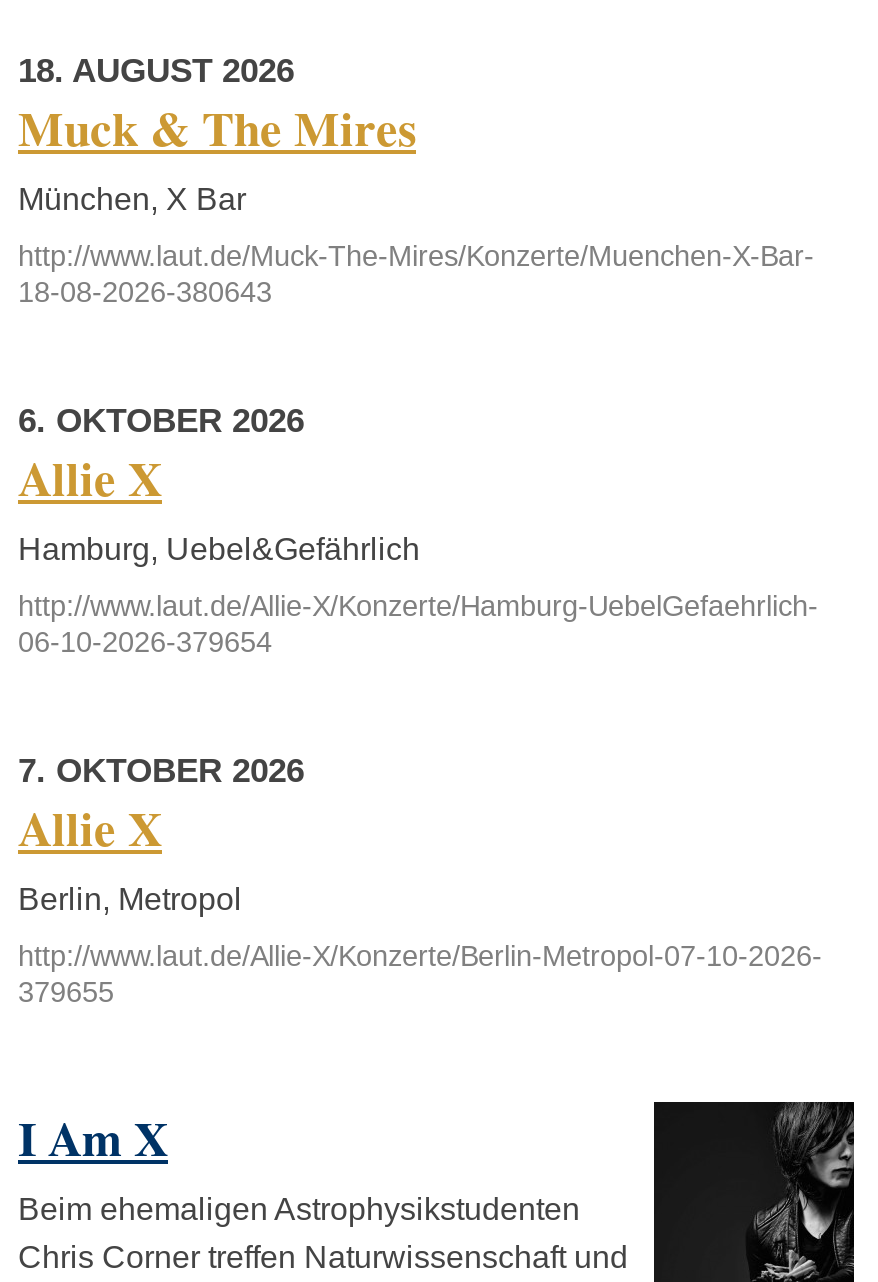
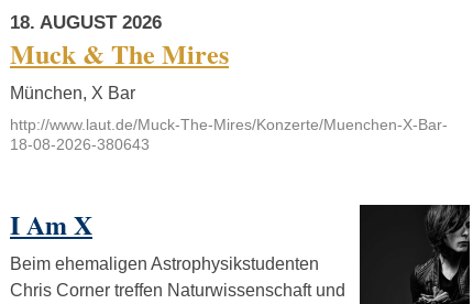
[18,402,822,1008] 6. OKTOBER 2026 | Allie X | Hamburg, Uebel&Gefährlich | http://www.laut.de/Allie-X/Konzerte/Hamburg-UebelGefaehrlich- | 06-10-2026-379654 | 7. OKTOBER 2026 | Allie X | Berlin, Metropol | http://www.laut.de/Allie-X/Konzerte/Berlin-Metropol-07-10-2026- | 379655 -> none

